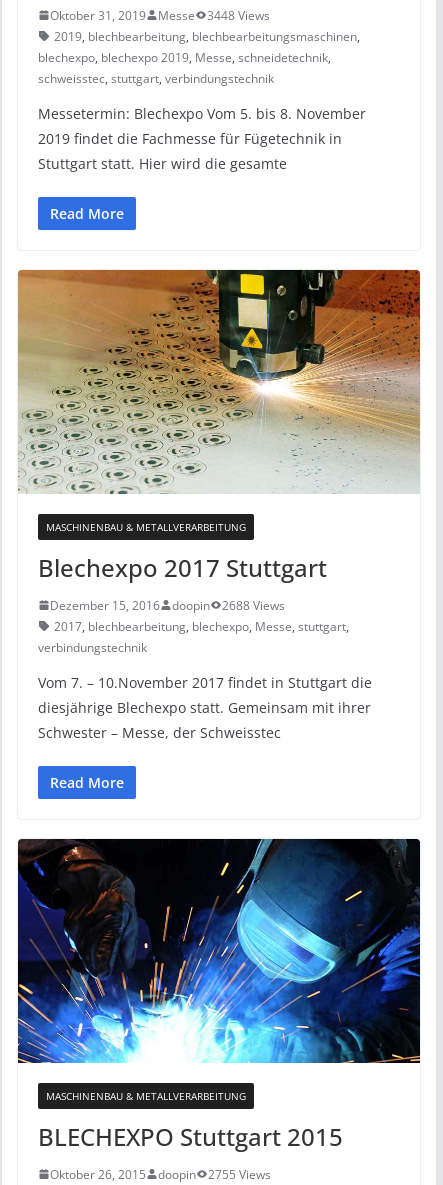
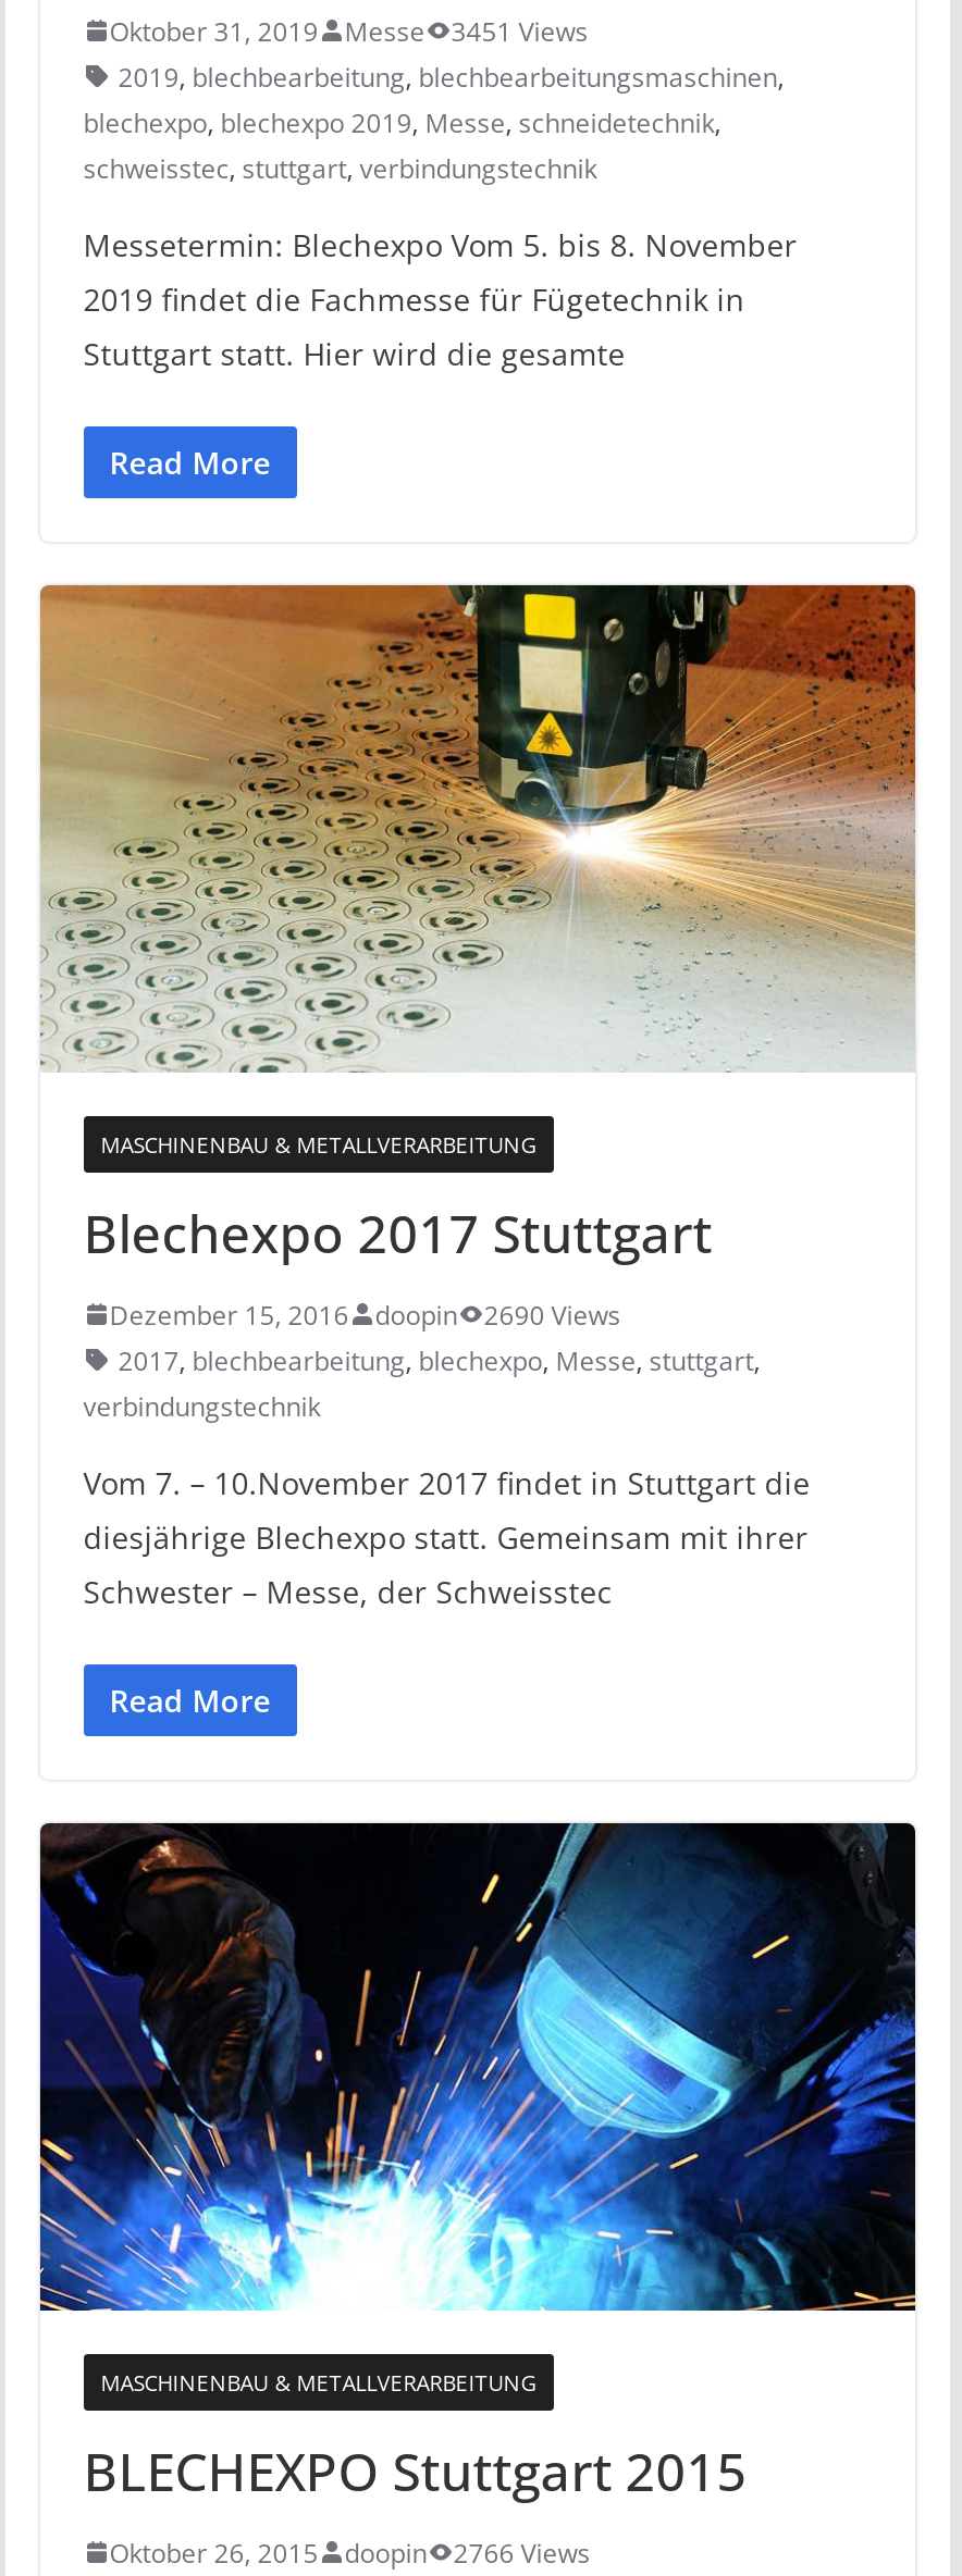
[50,7,270,24] Oktober 31, 2019 Messe 3448 Views -> [109,12,588,49] Oktober 31, 2019 Messe 3451 Views
[50,597,285,614] Dezember 15, 2016 doopin 2688 Views -> [109,1296,621,1333] Dezember 15, 2016 doopin 2690 Views
[50,1165,271,1182] Oktober 26, 2015 doopin 2755 Views -> [109,2534,590,2571] Oktober 26, 2015 doopin 2766 Views

